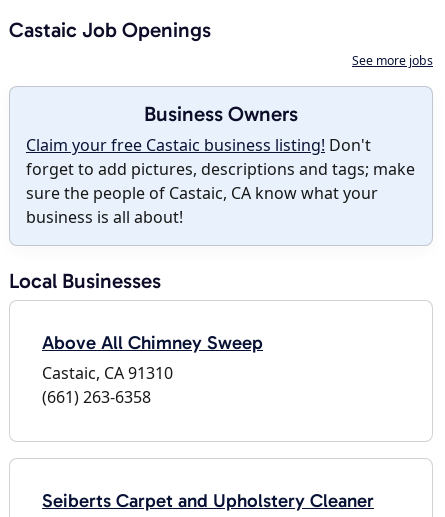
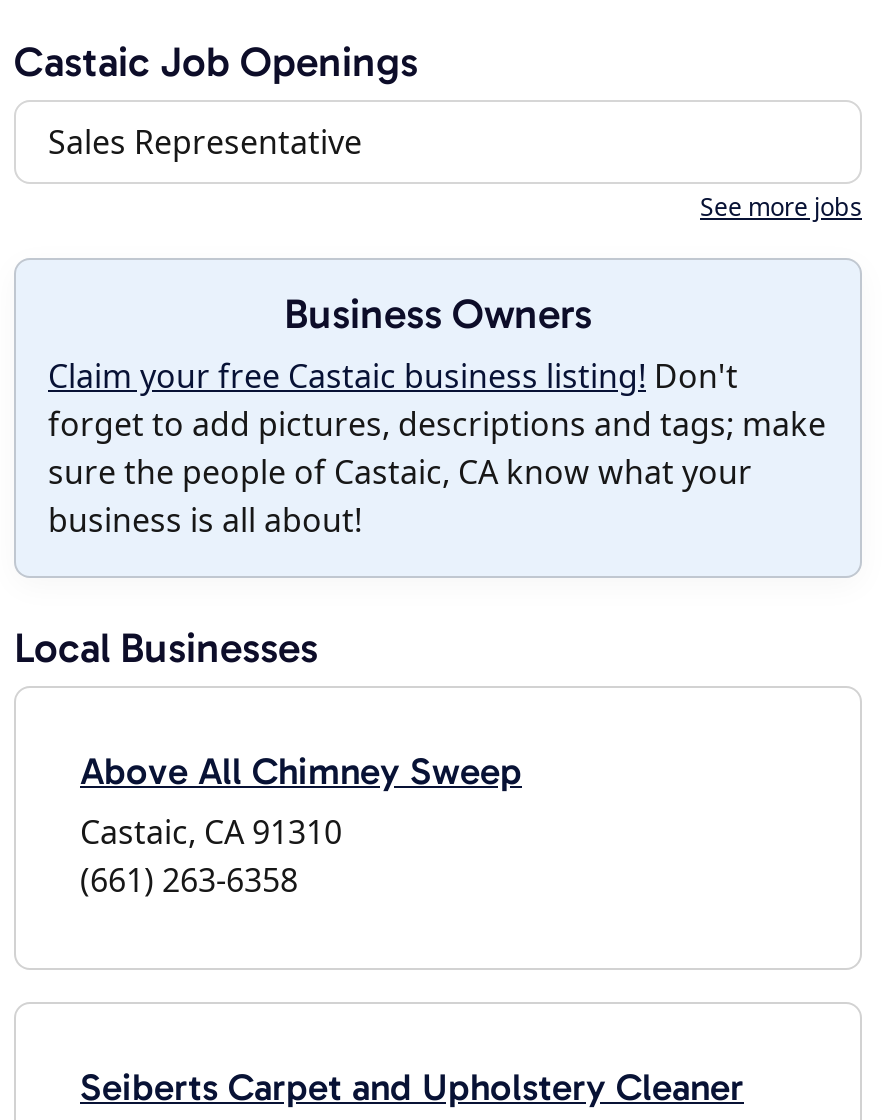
none -> [48,120,362,164] Sales Representative

